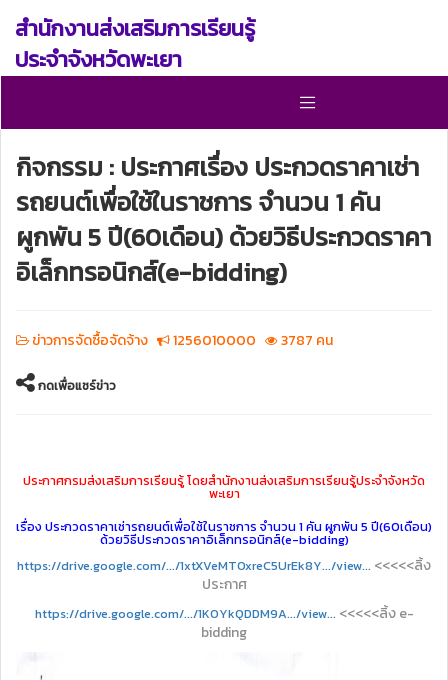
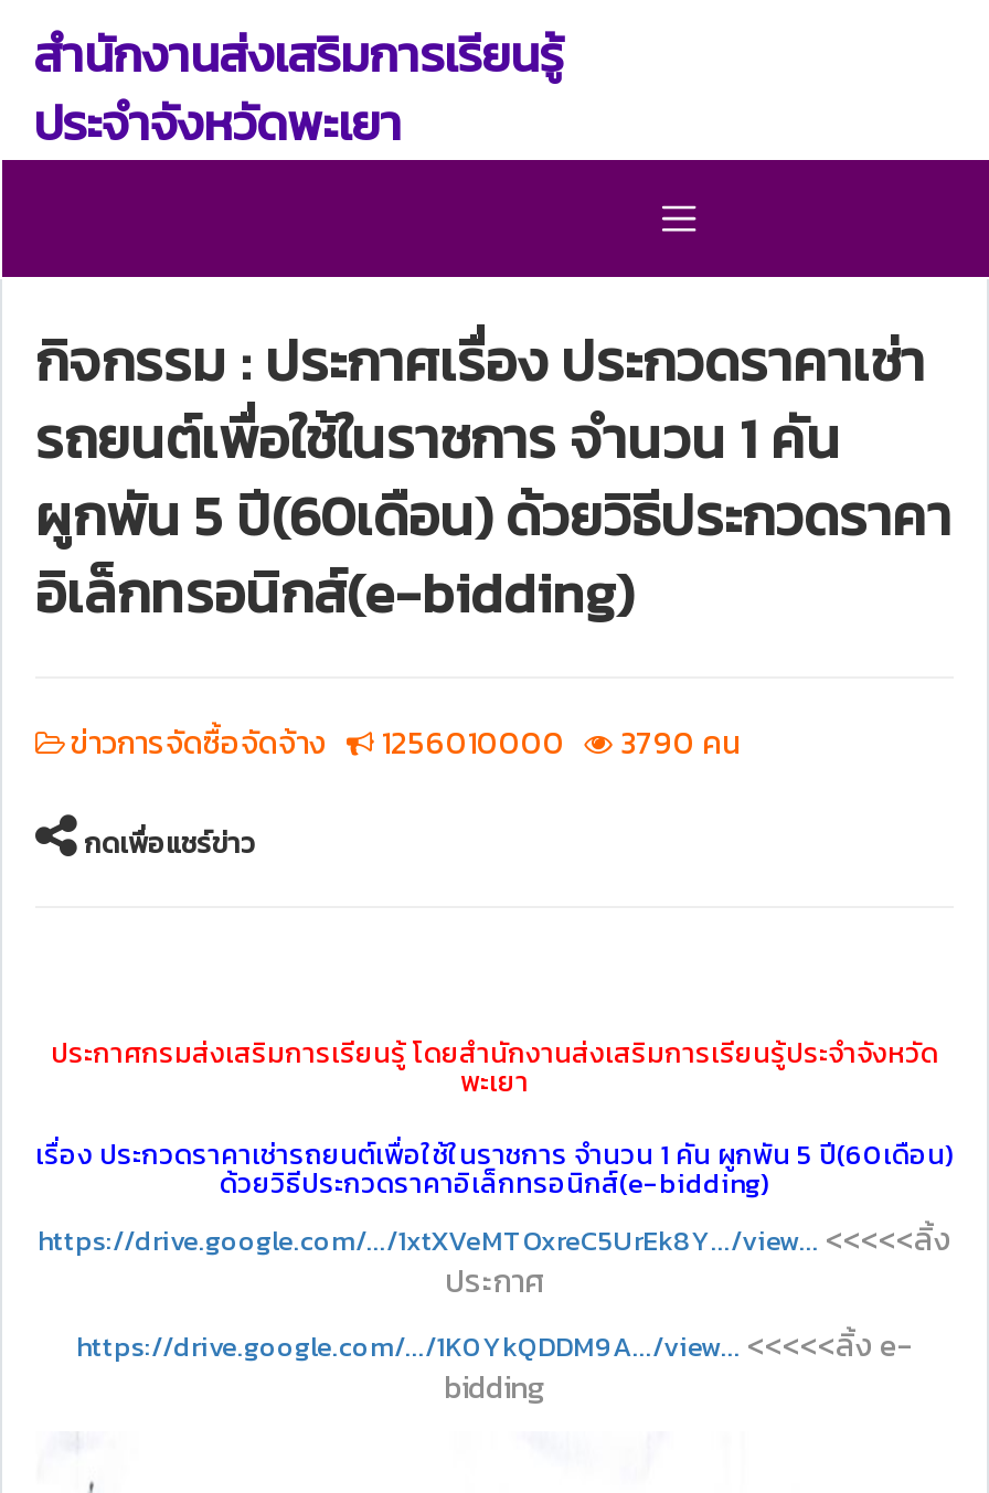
[32,330,333,351] ข่าวการจัดซื้อจัดจ้าง 1256010000 3787 คน -> [71,721,740,767] ข่าวการจัดซื้อจัดจ้าง 1256010000 3790 คน

